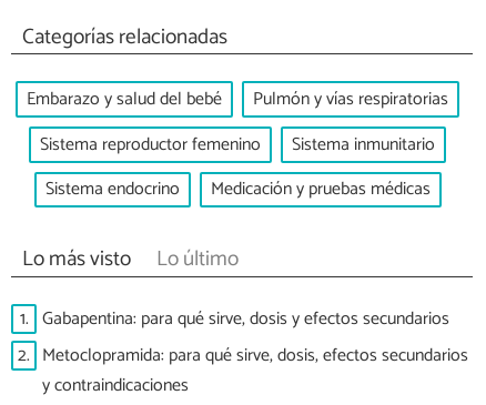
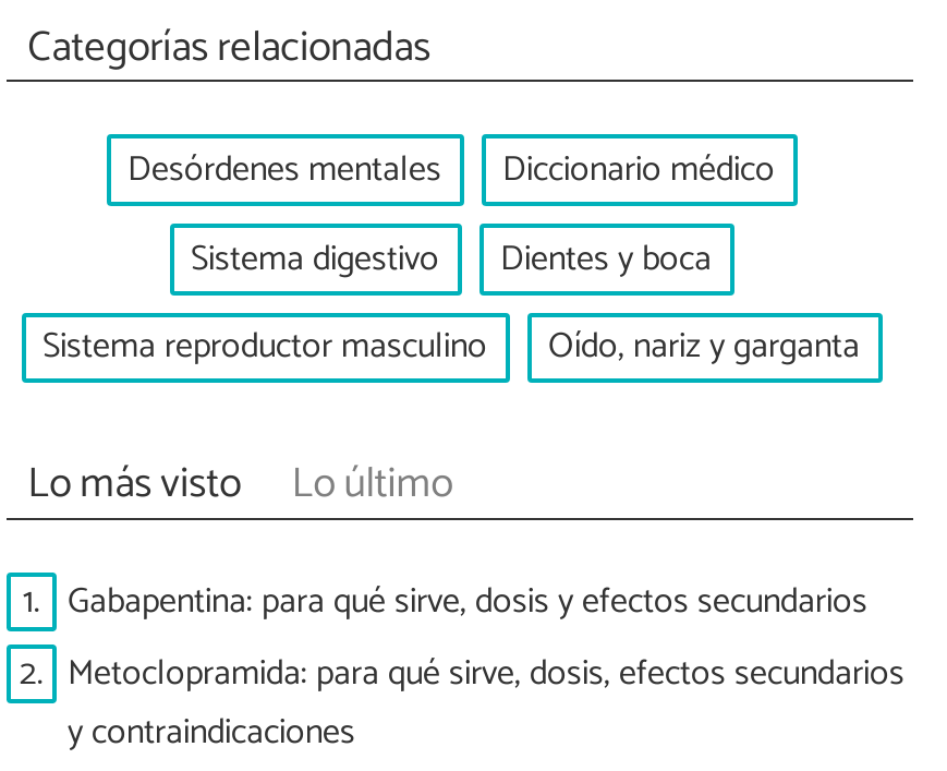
[27,85,448,115] Embarazo y salud del bebé | Pulmón y vías respiratorias -> [128,141,775,200] Desórdenes mentales | Diccionario médico
[40,130,435,160] Sistema reproductor femenino | Sistema inmunitario -> [191,230,712,289] Sistema digestivo | Dientes y boca
[45,175,430,205] Sistema endocrino | Medicación y pruebas médicas -> [43,318,860,377] Sistema reproductor masculino | Oído, nariz y garganta

